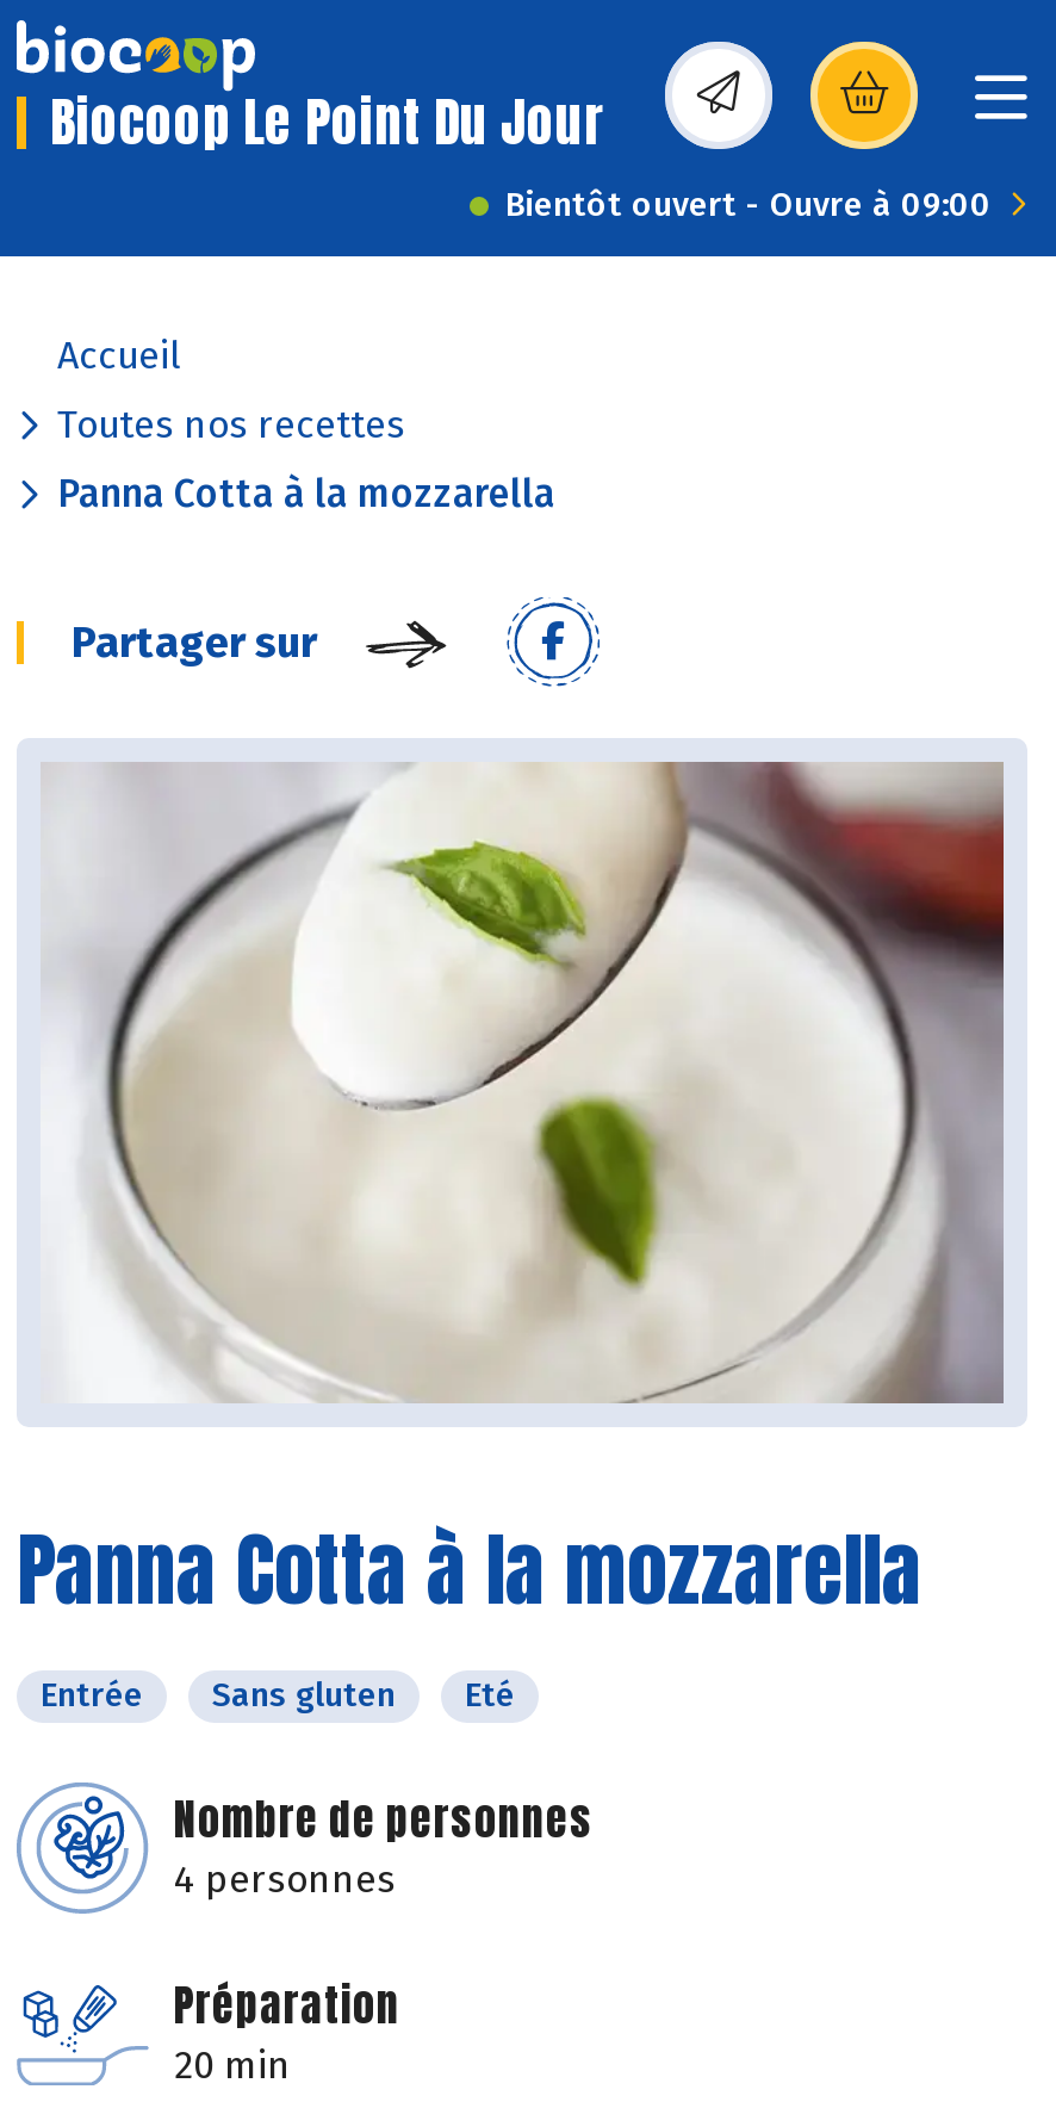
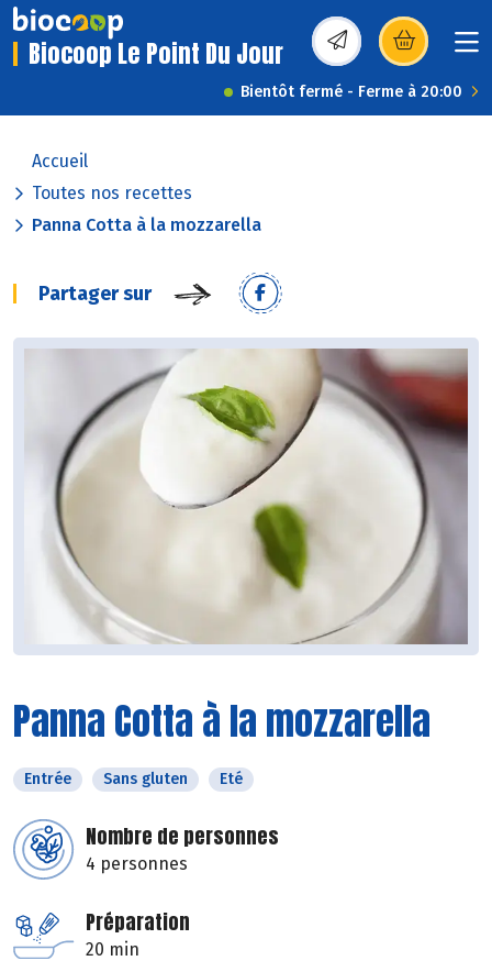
[505,185,992,225] Bientôt ouvert - Ouvre à 09:00 -> [241,82,462,101] Bientôt fermé - Ferme à 20:00

